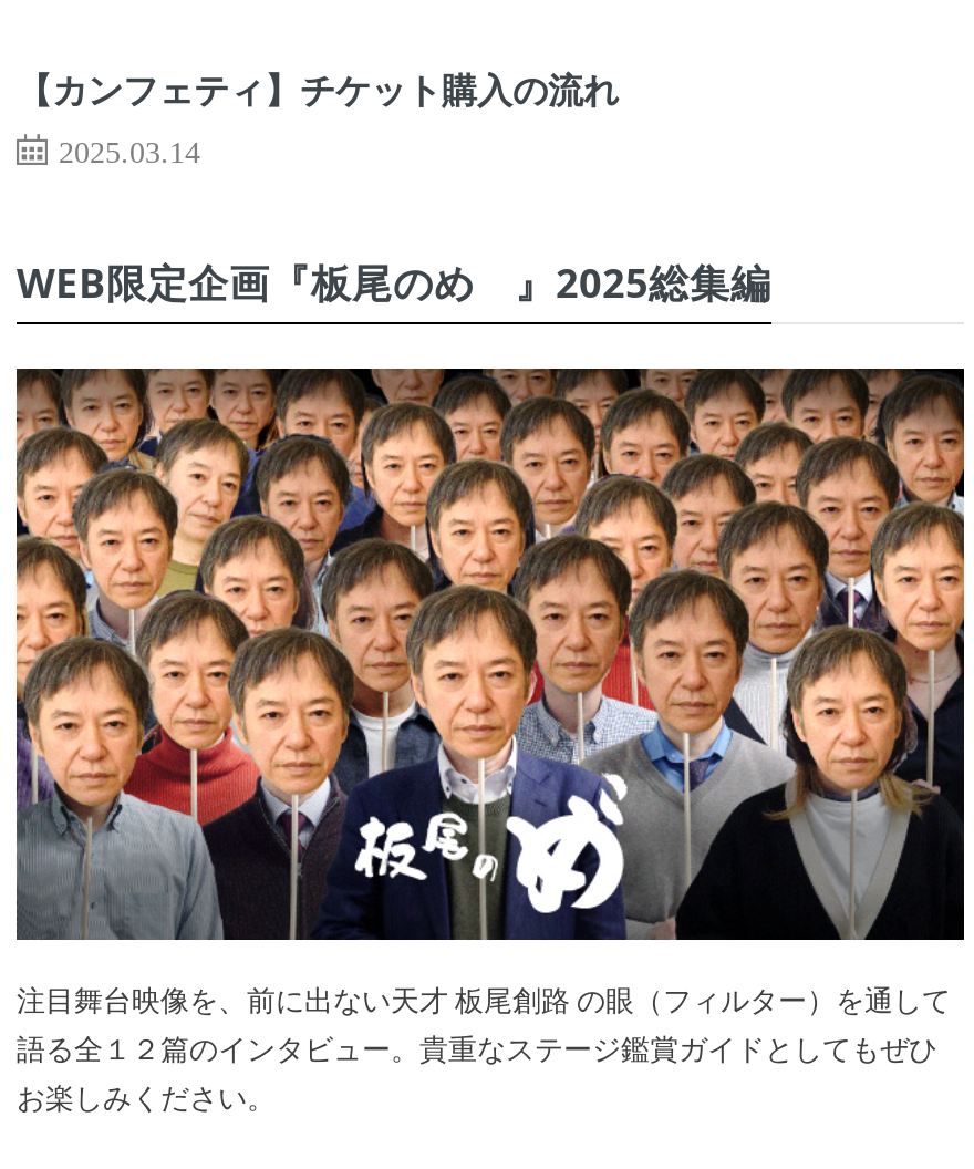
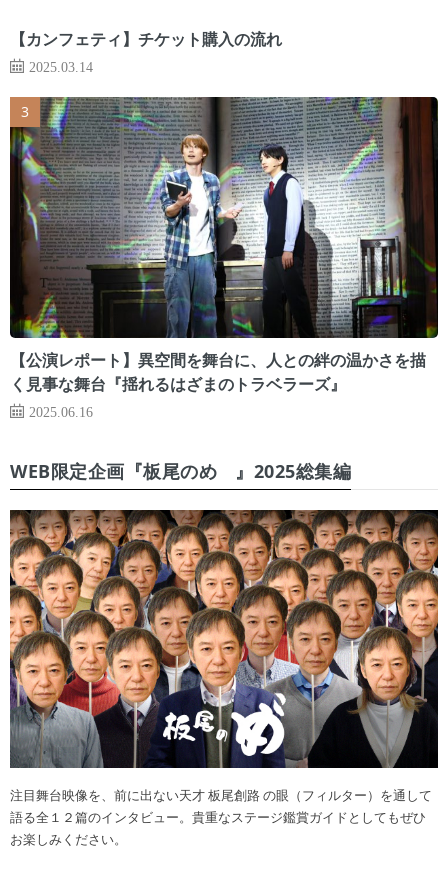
none -> [9,96,439,418] [image] | 【公演レポート】異空間を舞台に、人との絆の温かさを描 | く見事な舞台『揺れるはざまのトラベラーズ』 | 2025.06.16

